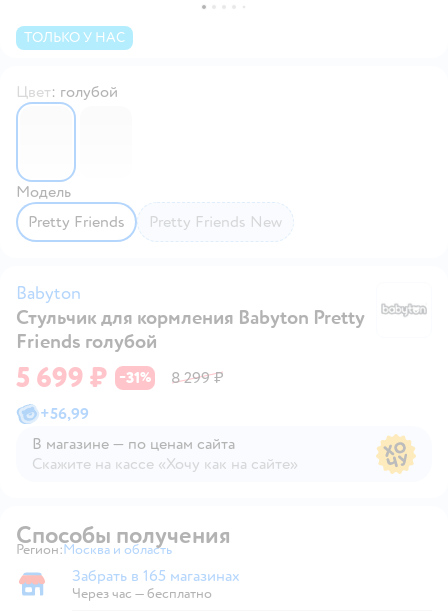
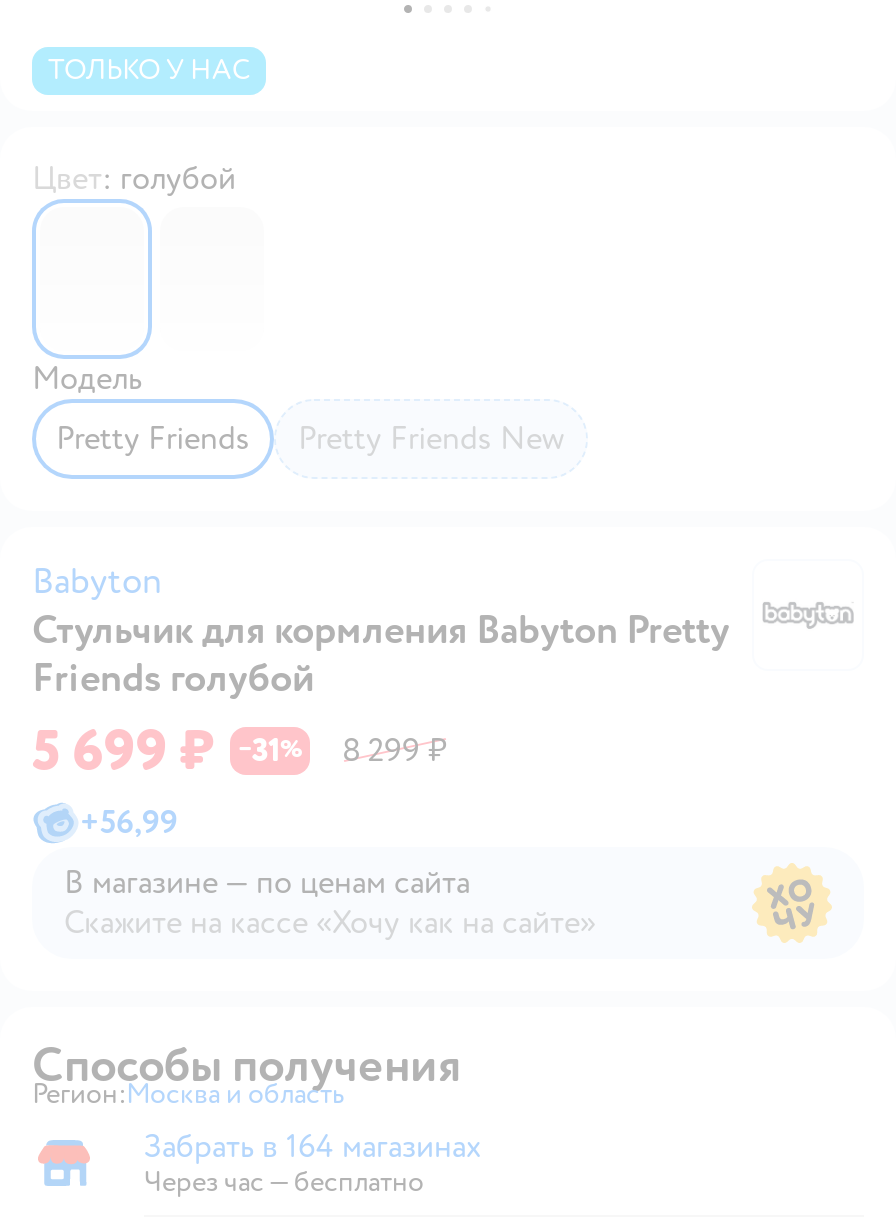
[72,566,240,586] Забрать в 165 магазинах -> [144,1127,482,1167] Забрать в 164 магазинах

